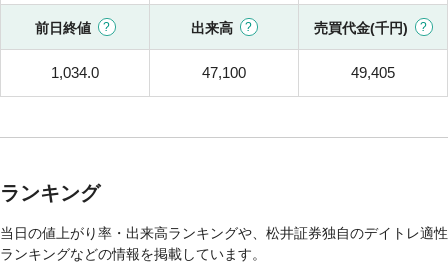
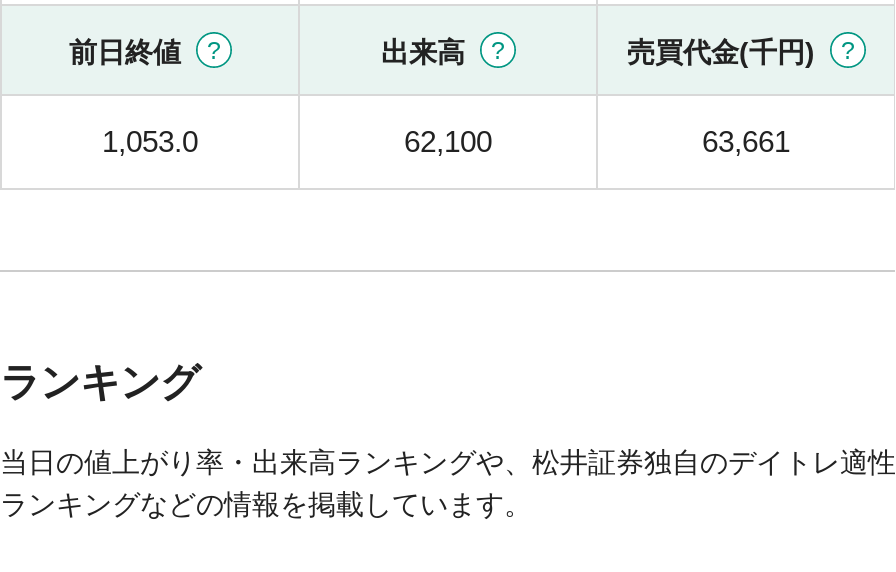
[51,64,99,81] 1,034.0 -> [102,125,198,159] 1,053.0
[202,64,246,81] 47,100 -> [404,125,492,159] 62,100
[351,64,395,81] 49,405 -> [702,125,790,159] 63,661

